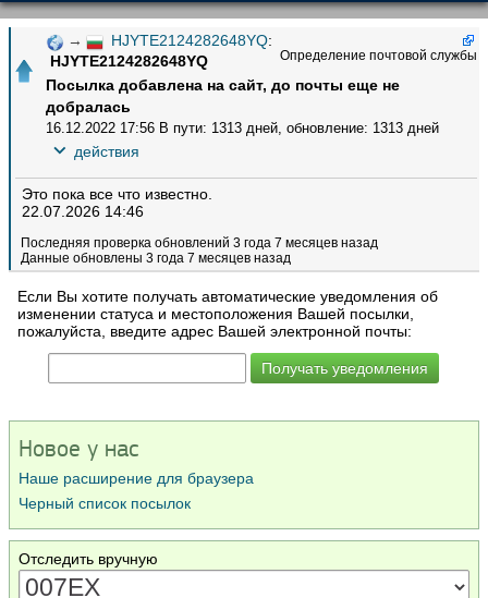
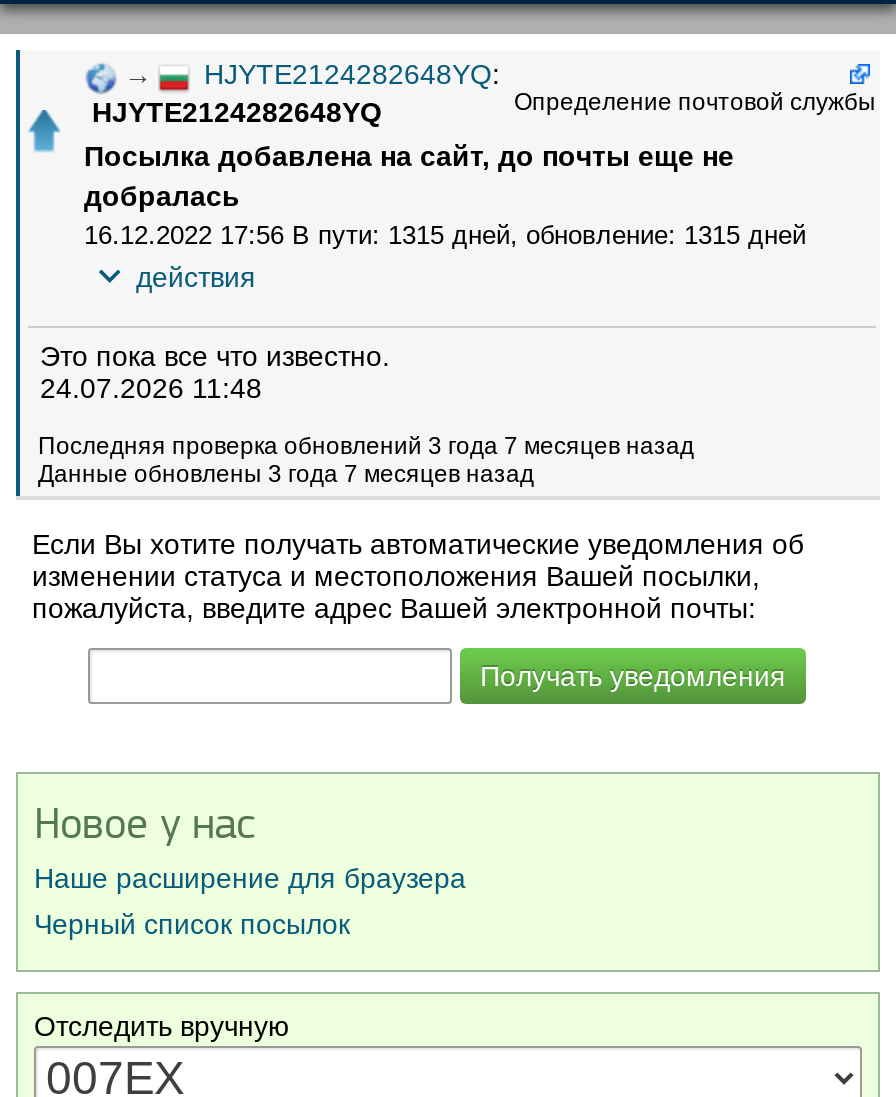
[46,120,439,136] 16.12.2022 17:56 В пути: 1313 дней, обновление: 1313 дней -> [84,220,806,250] 16.12.2022 17:56 В пути: 1315 дней, обновление: 1315 дней
[22,203,144,220] 22.07.2026 14:46 -> [40,372,262,404] 24.07.2026 11:48

